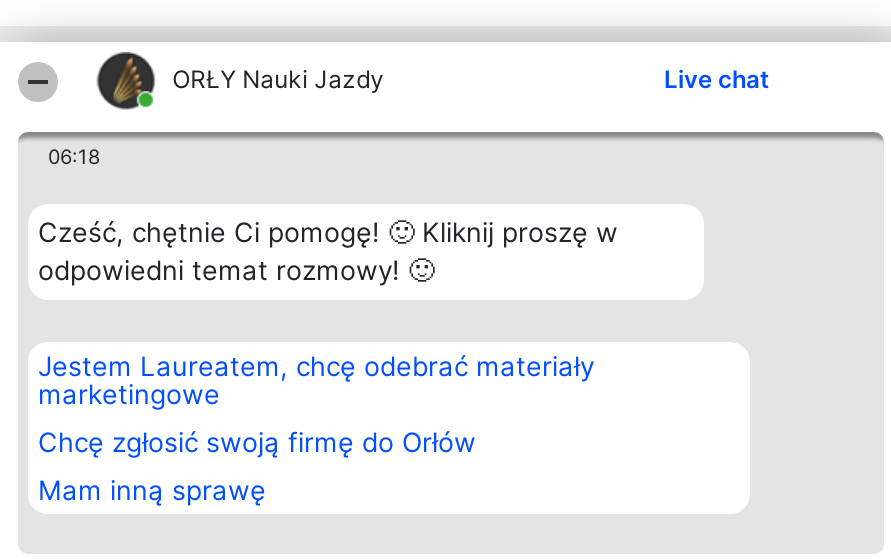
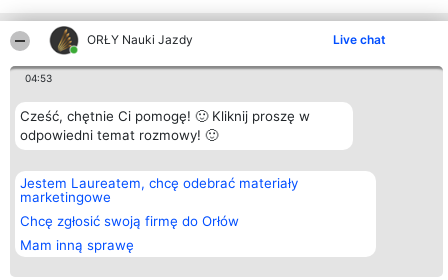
[48,144,100,168] 06:18 -> [25,72,52,84] 04:53

